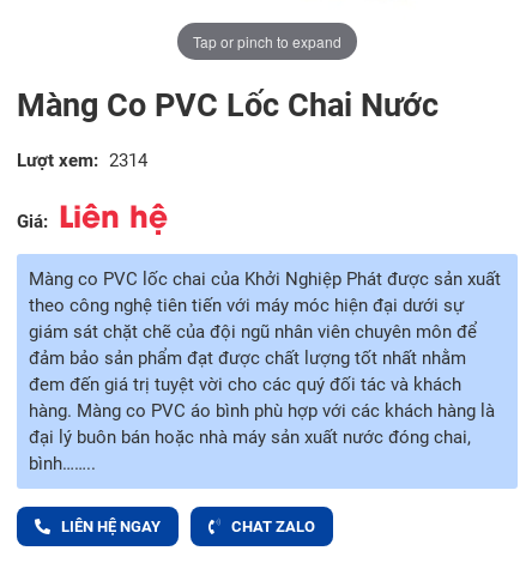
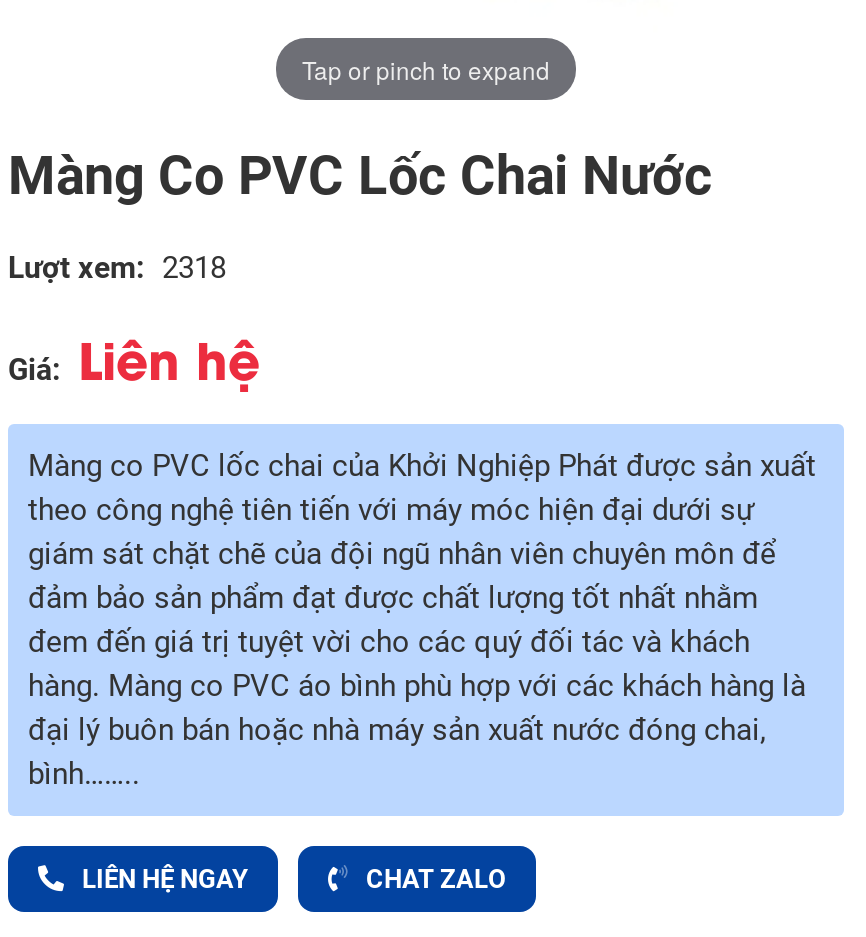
[17,150,147,171] Lượt xem: 2314 -> [8,250,226,286] Lượt xem: 2318

